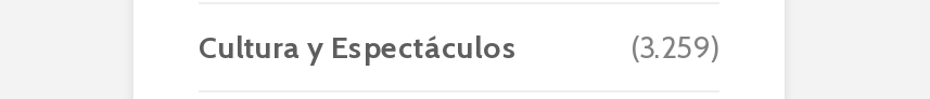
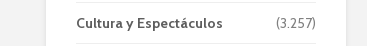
[630,28,719,67] (3.259) -> [276,14,316,32] (3.257)

